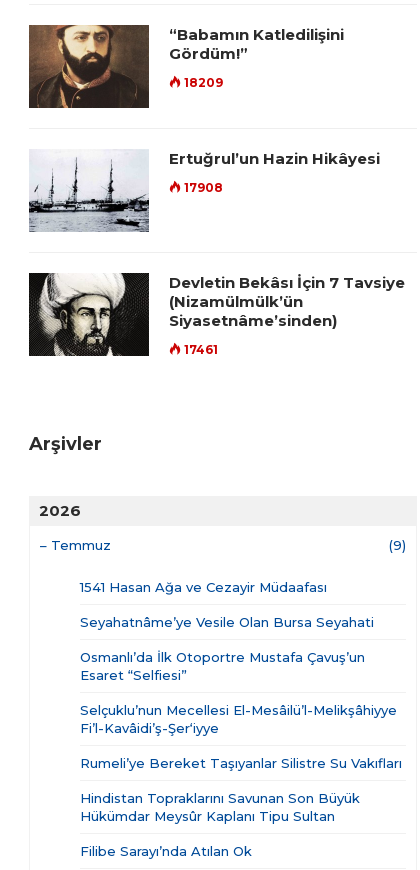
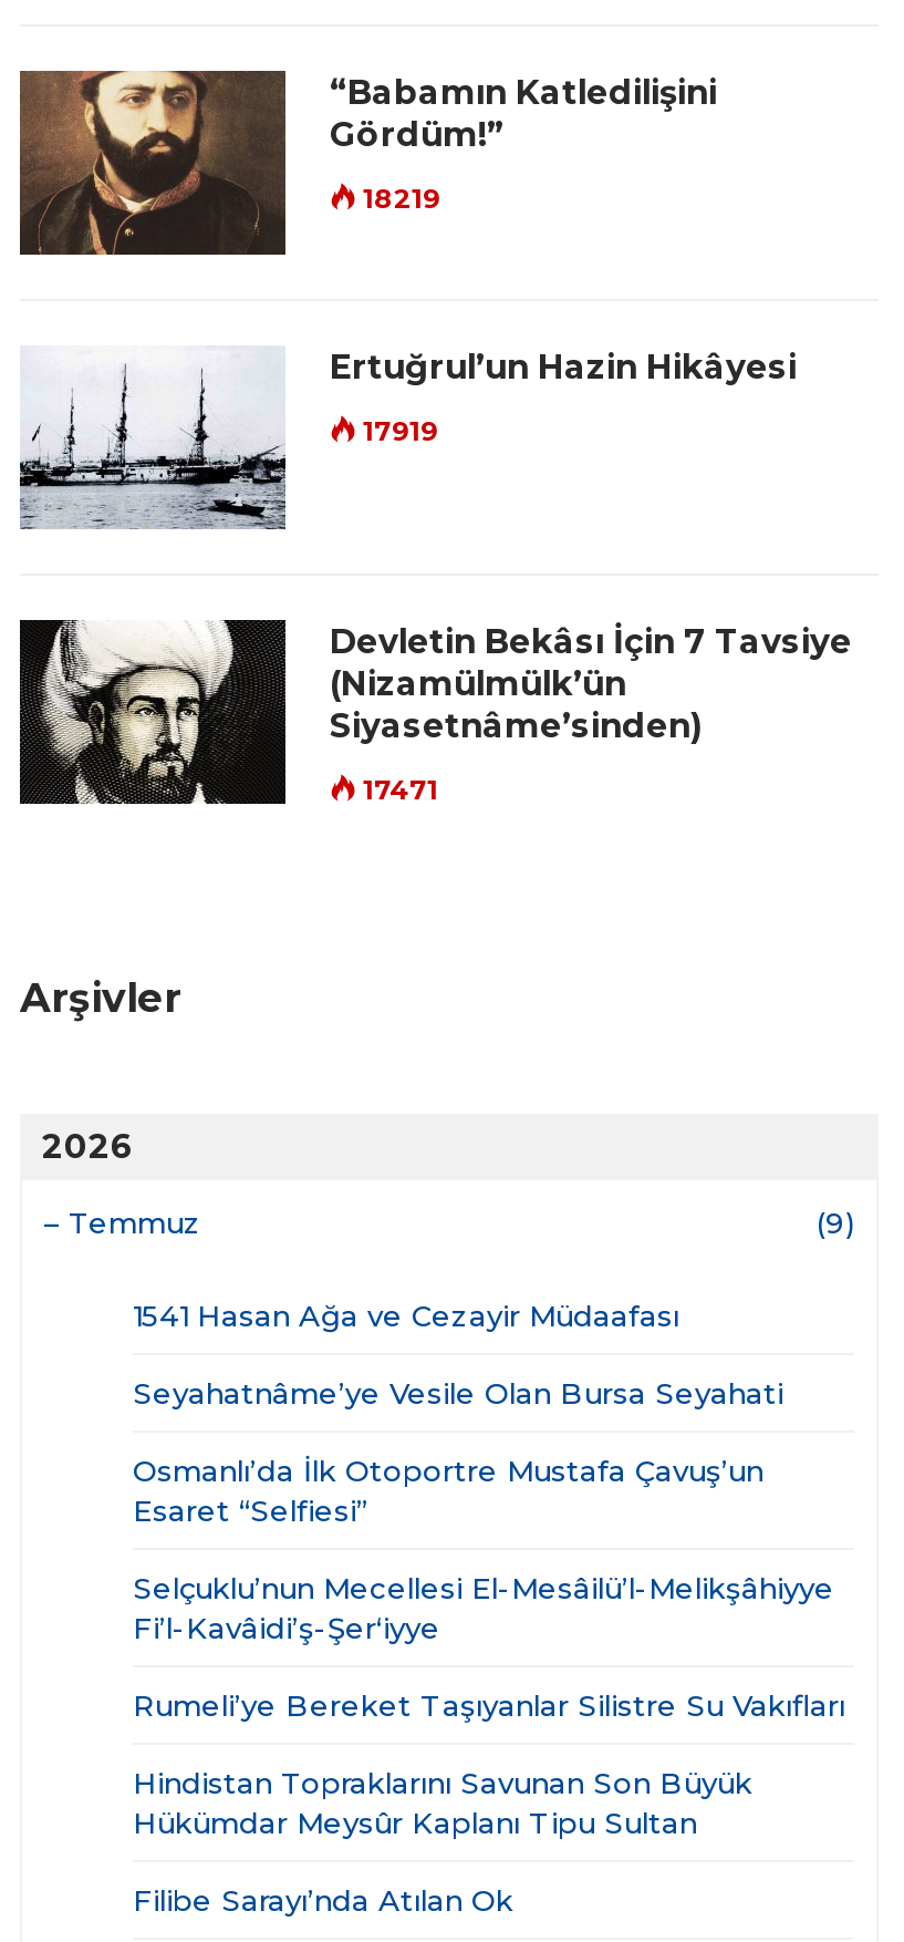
[181,75,223,90] 18209 -> [356,182,440,215] 18219
[181,180,223,195] 17908 -> [356,415,438,448] 17919
[181,342,218,357] 17461 -> [356,773,438,806] 17471

